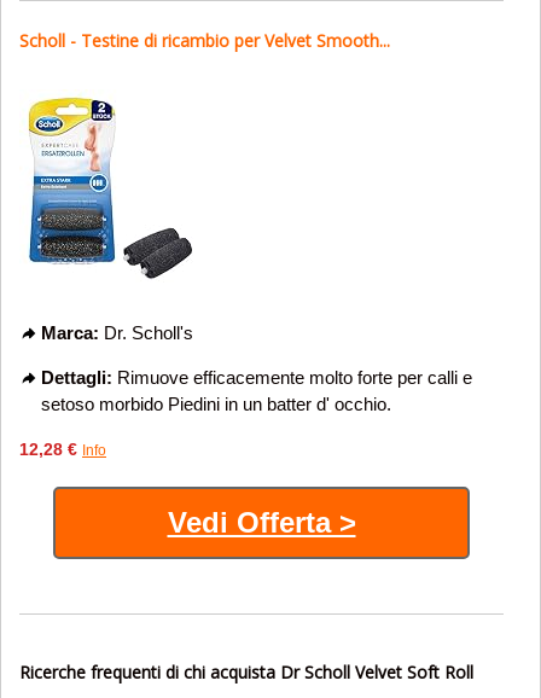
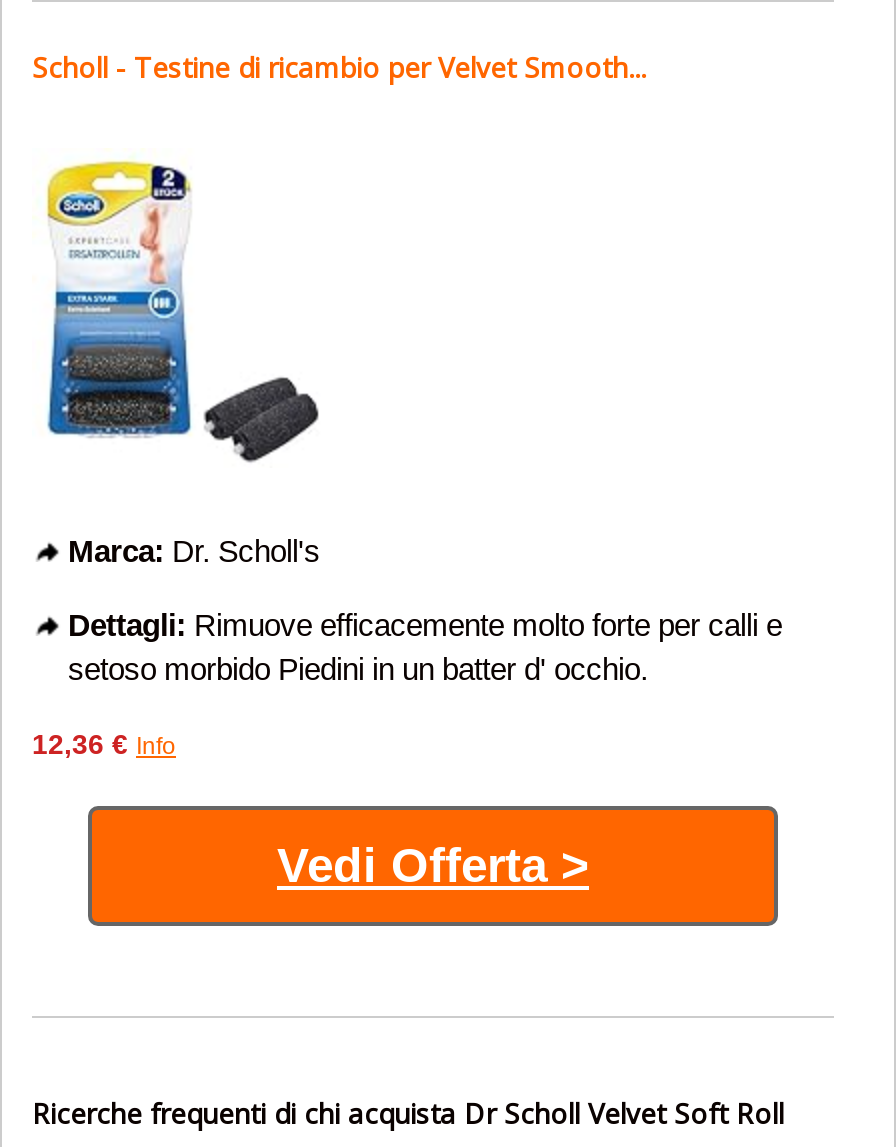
[19,440,106,459] 12,28 €Info -> [32,728,176,760] 12,36 €Info

